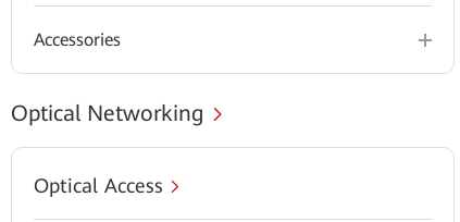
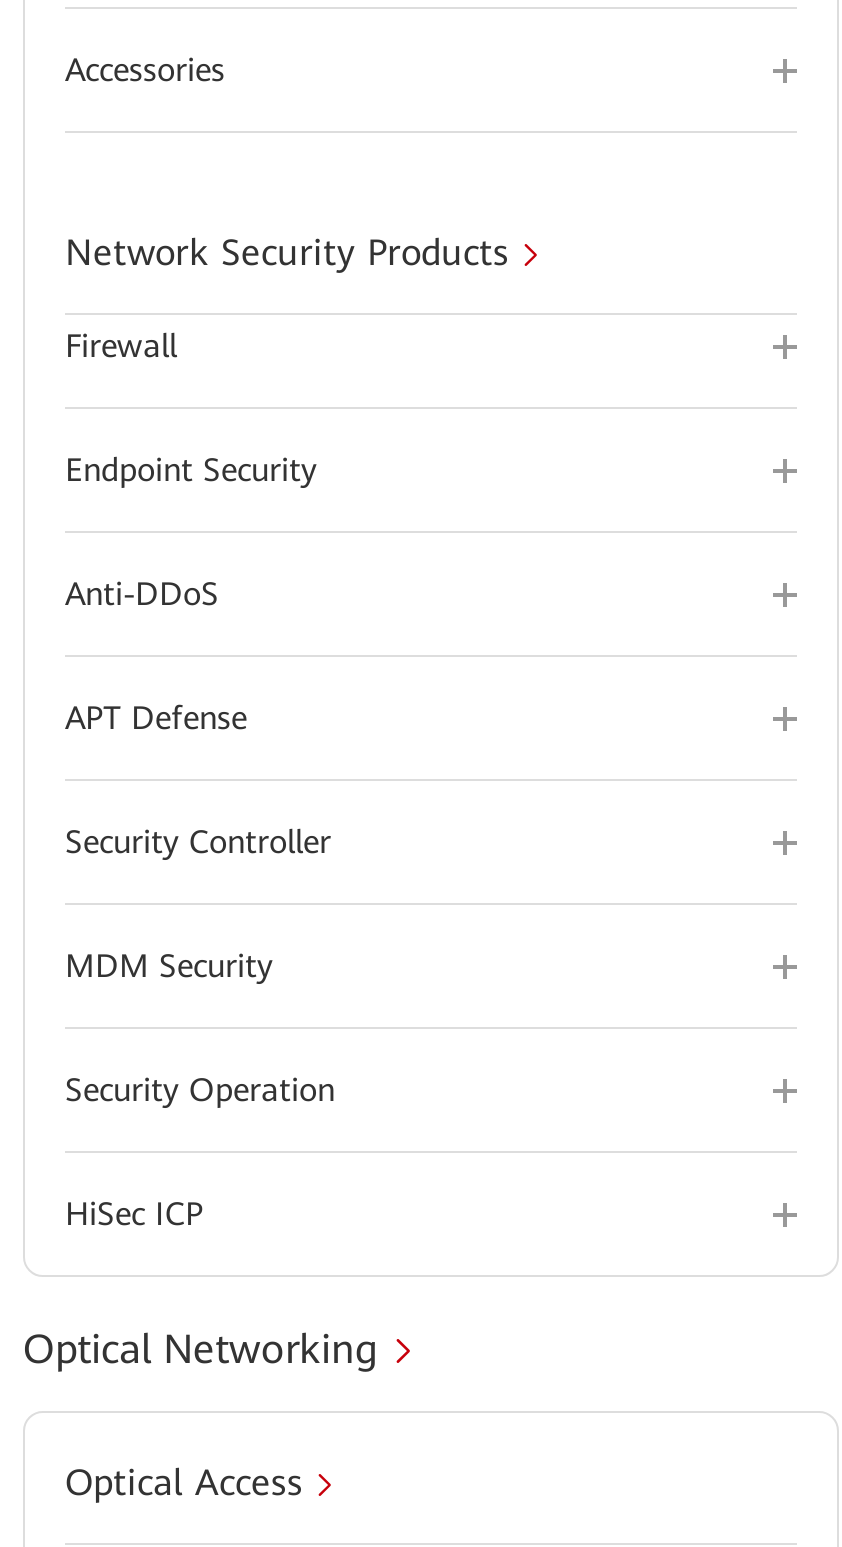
none -> [65,231,509,1233] Network Security Products | Firewall | Endpoint Security | Anti-DDoS | APT Defense | Security Controller | MDM Security | Security Operation | HiSec ICP

